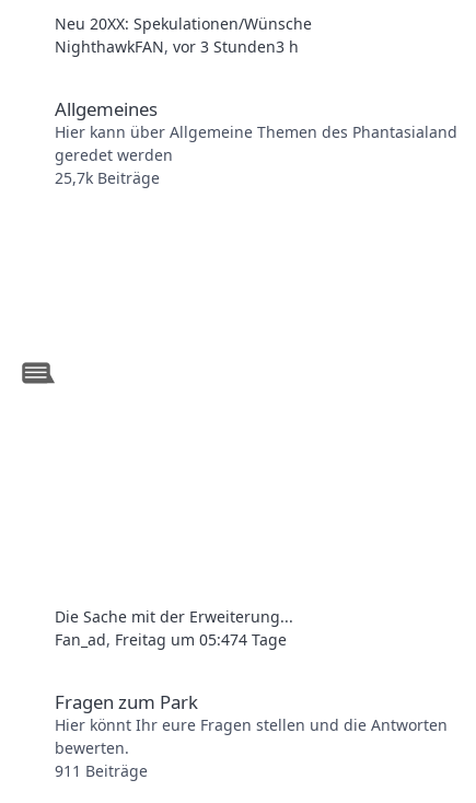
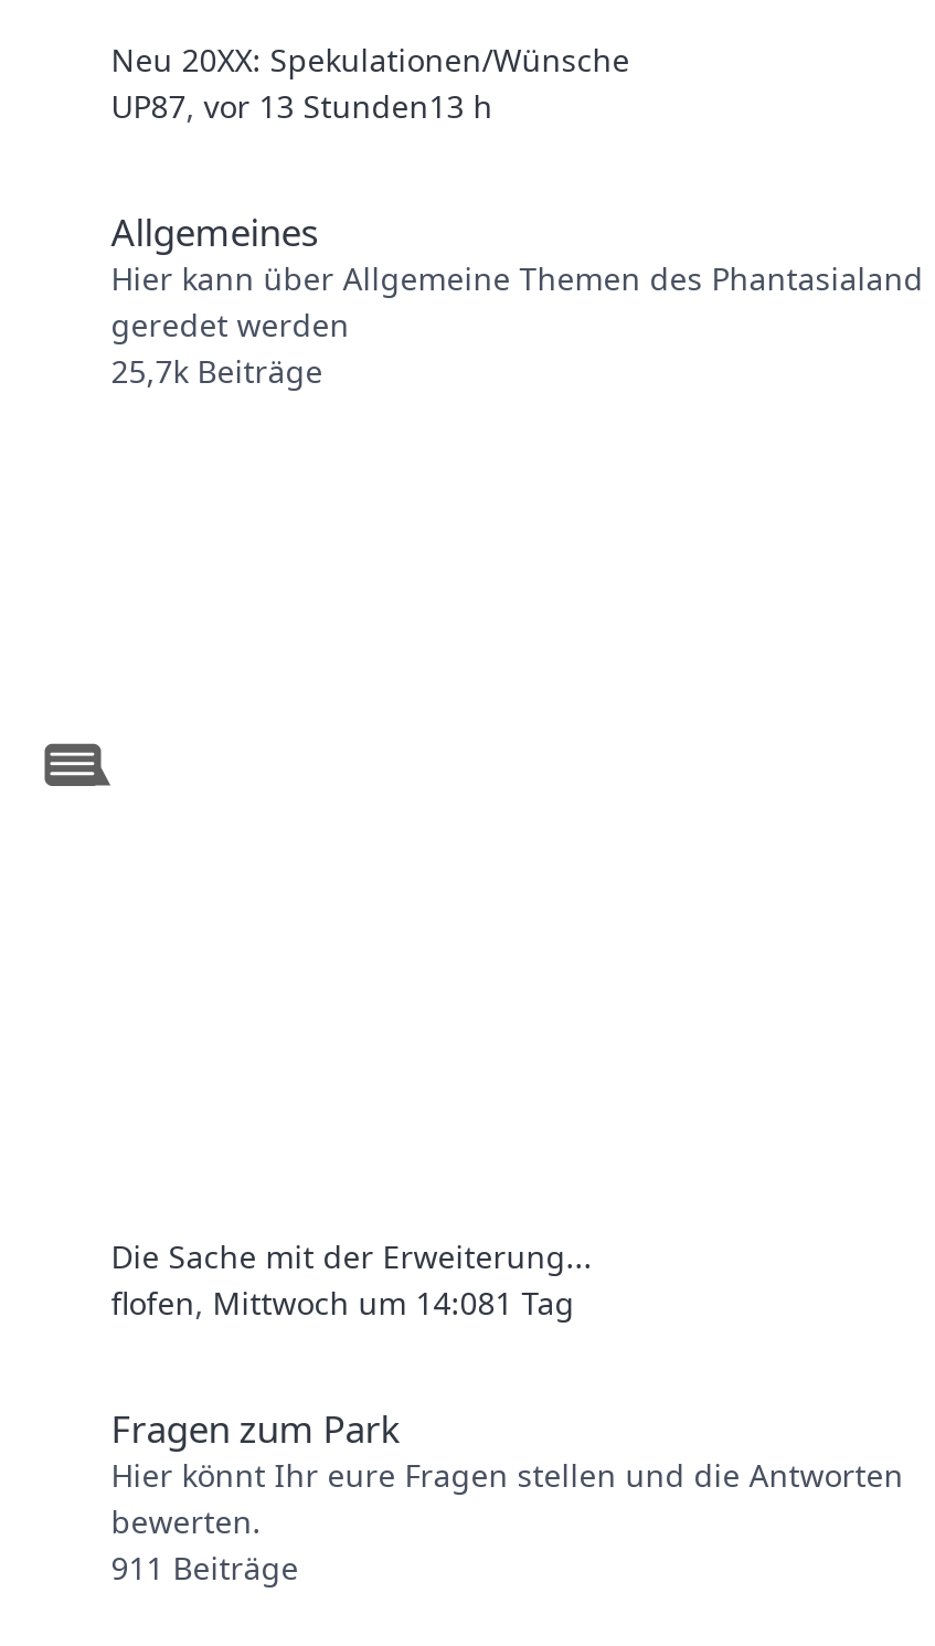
[55,36,299,57] NighthawkFAN, vor 3 Stunden3 h -> [111,84,493,126] UP87, vor 13 Stunden13 h
[55,629,287,650] Fan_ad, Freitag um 05:474 Tage -> [111,1281,574,1323] flofen, Mittwoch um 14:081 Tag

